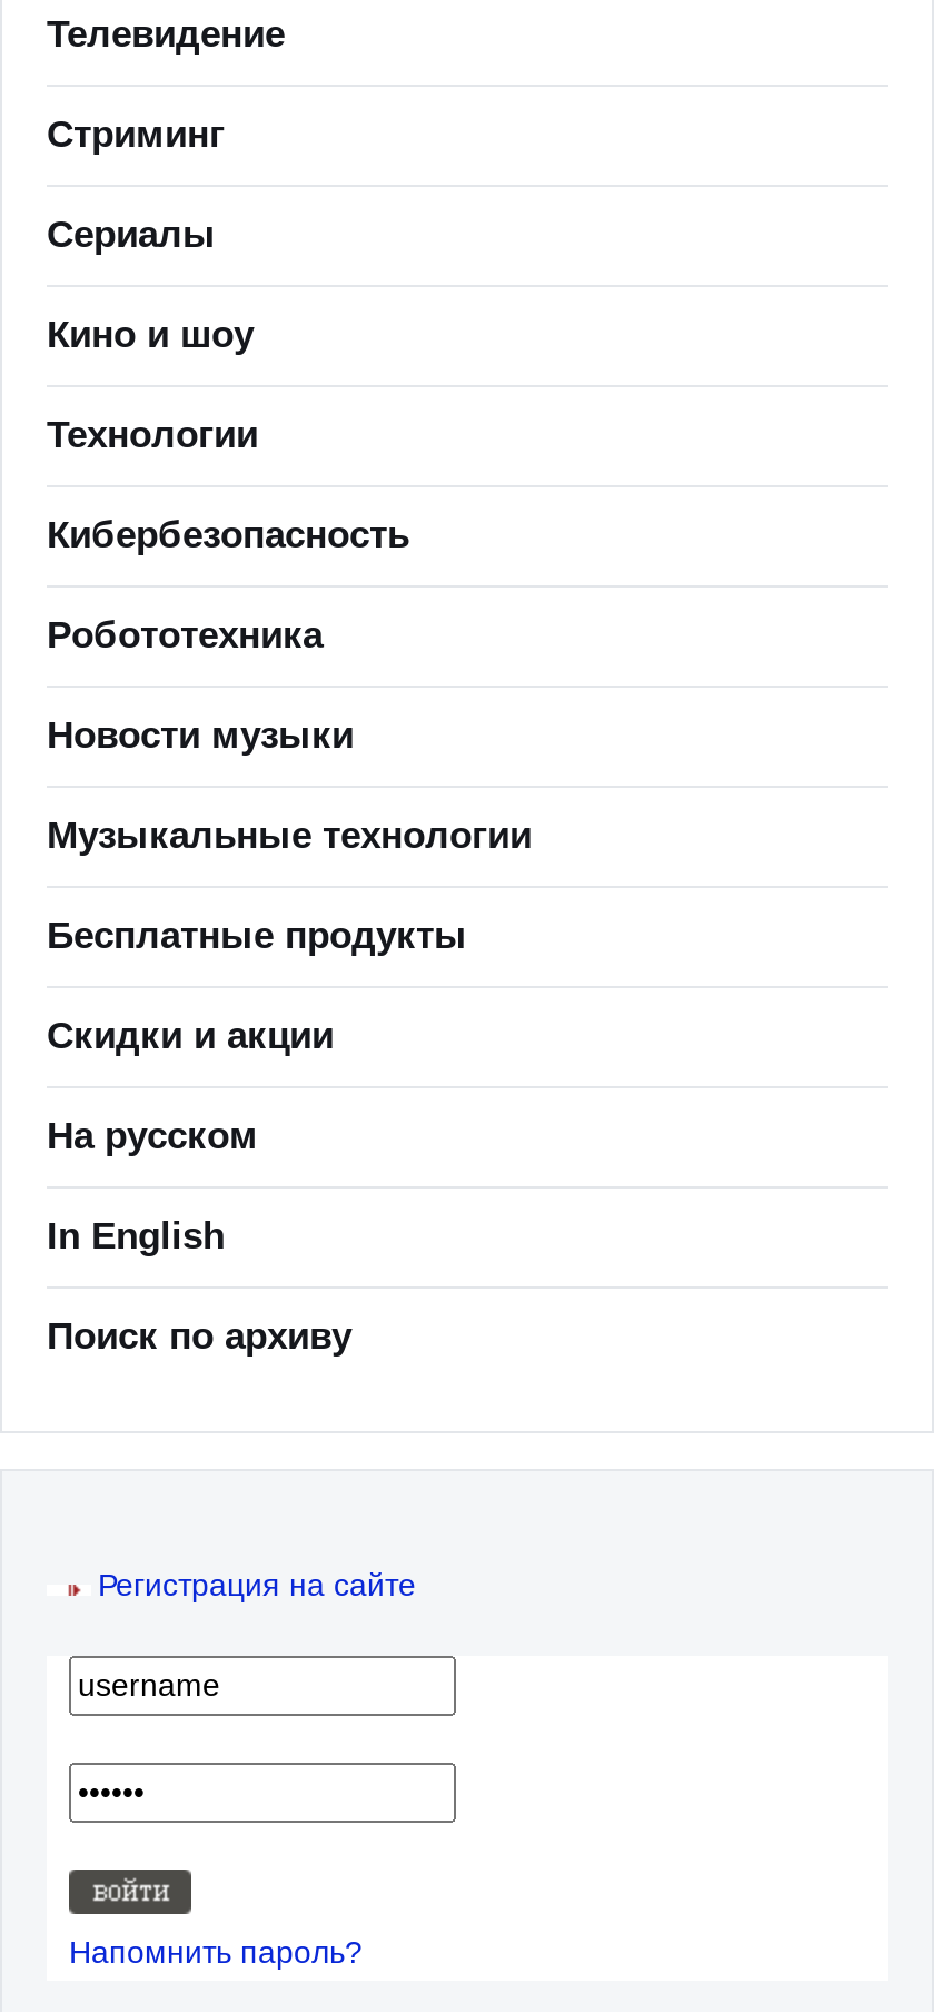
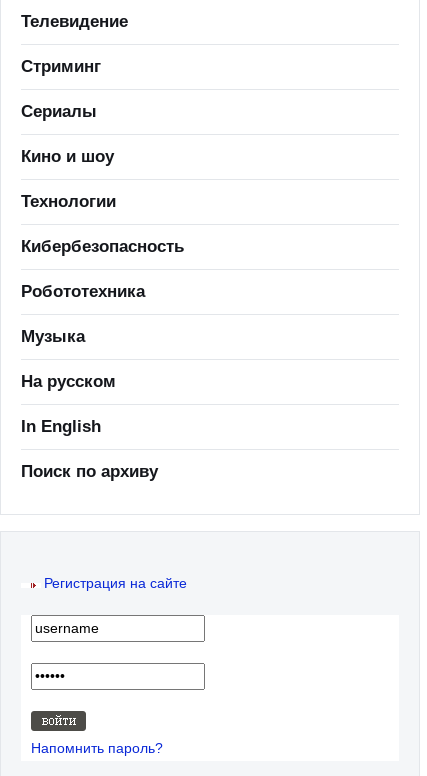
[47,714,532,1057] Новости музыки | Музыкальные технологии | Бесплатные продукты | Скидки и акции -> [21,327,85,346] Музыка

